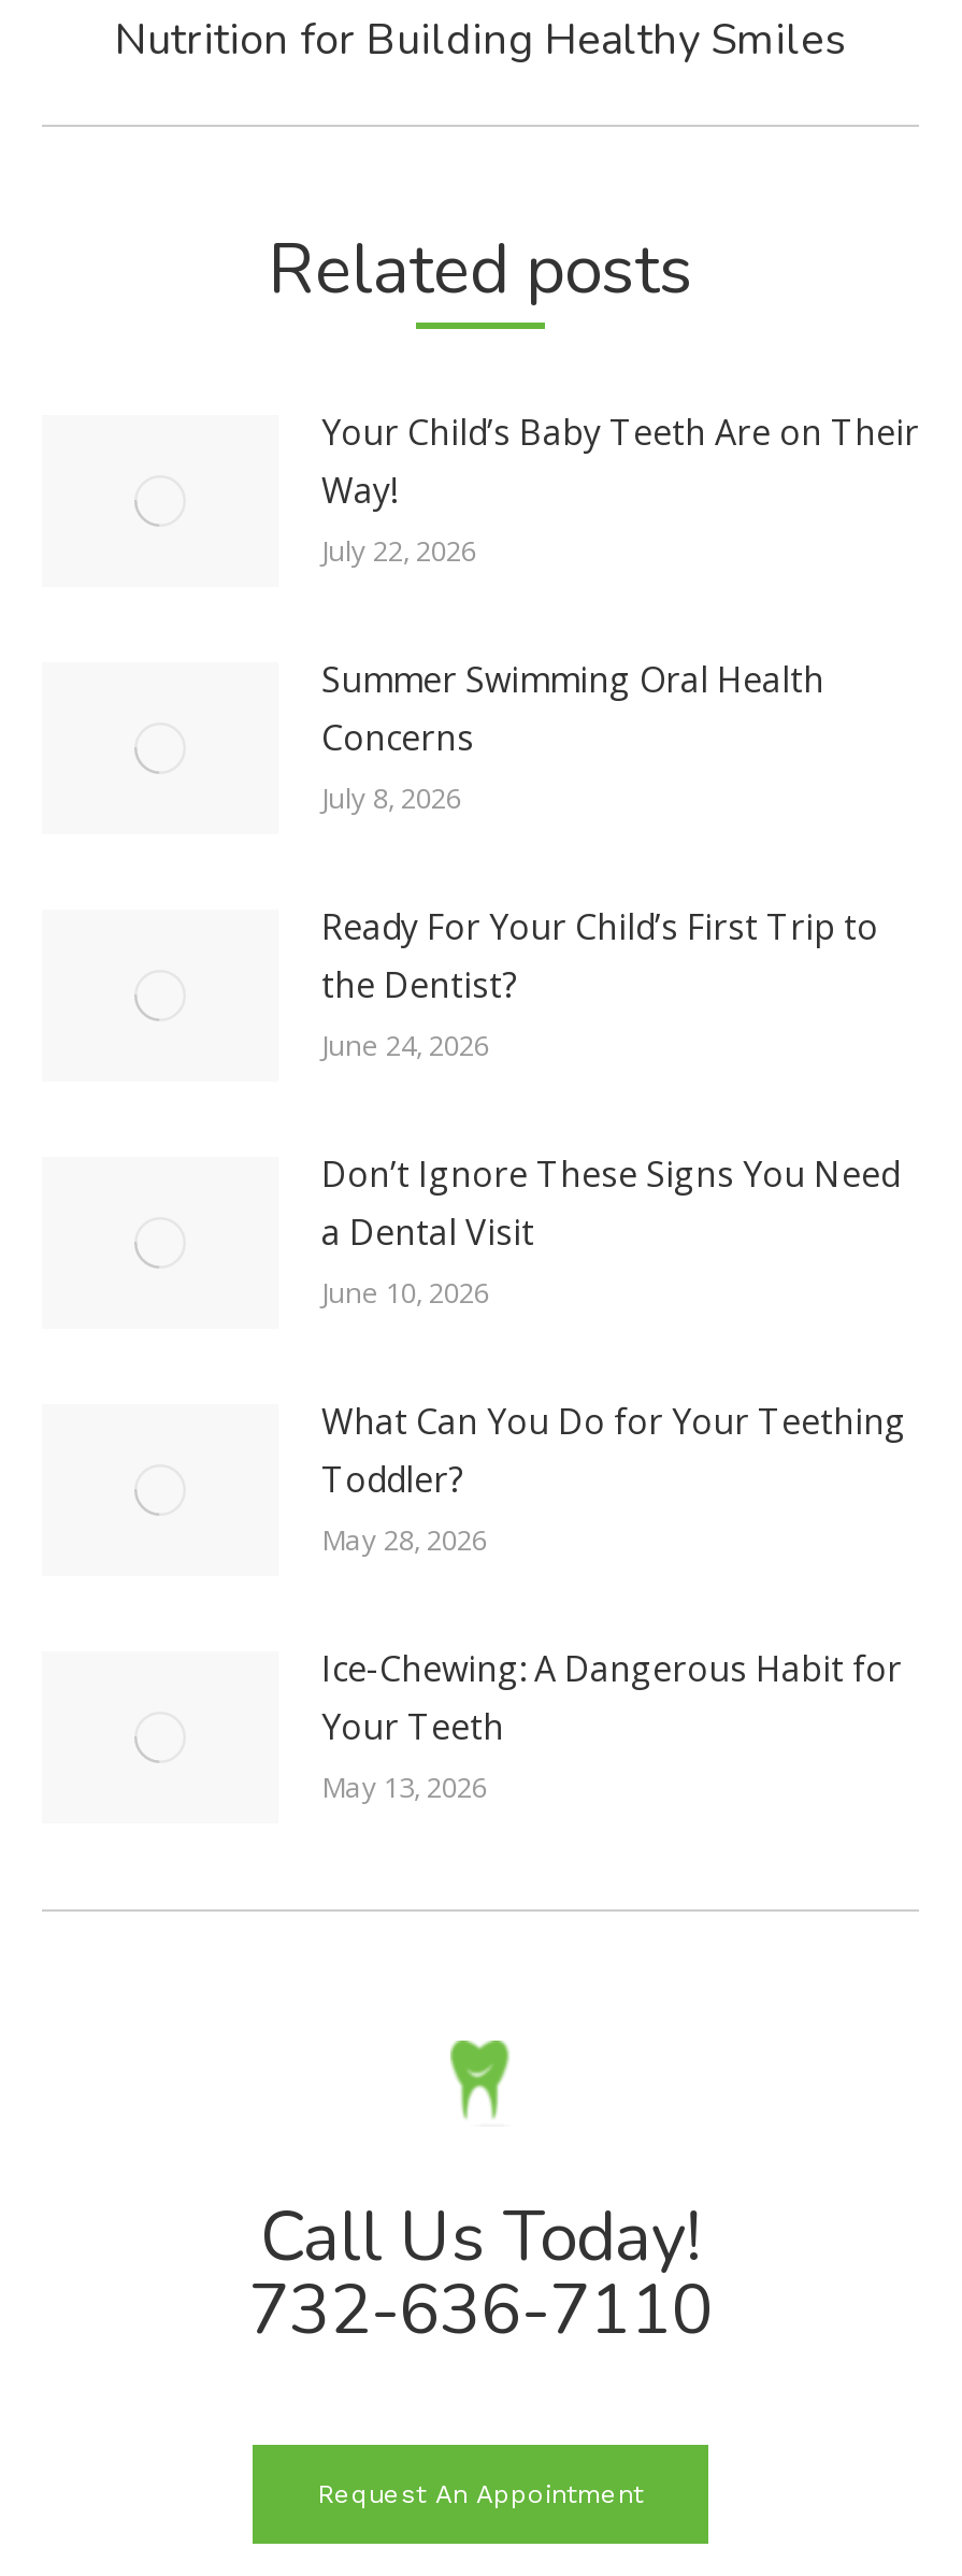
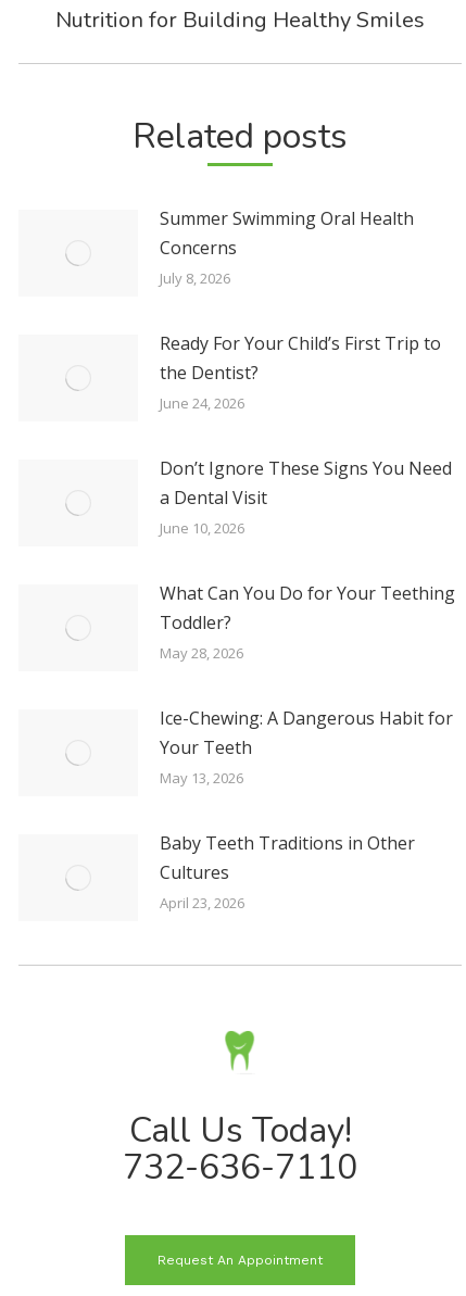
[321,408,919,570] Your Child’s Baby Teeth Are on Their | Way! | July 22, 2026 -> none
moved [321,656,906,1806] -> [160,206,455,787]: Summer Swimming Oral Health | Concerns | July 8, 2026 | ... | Your Teeth | May 13, 2026
none -> [160,831,415,912] Baby Teeth Traditions in Other | Cultures | April 23, 2026

